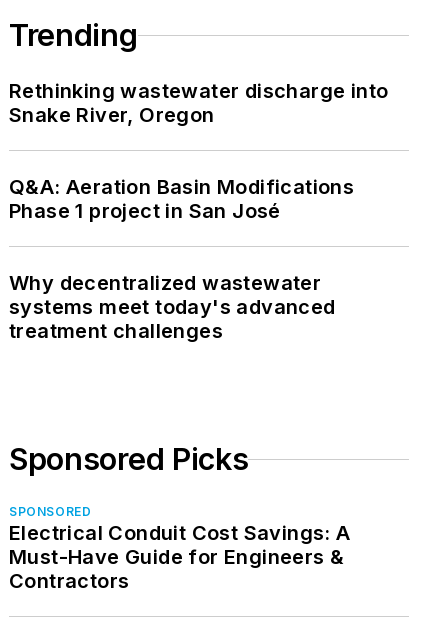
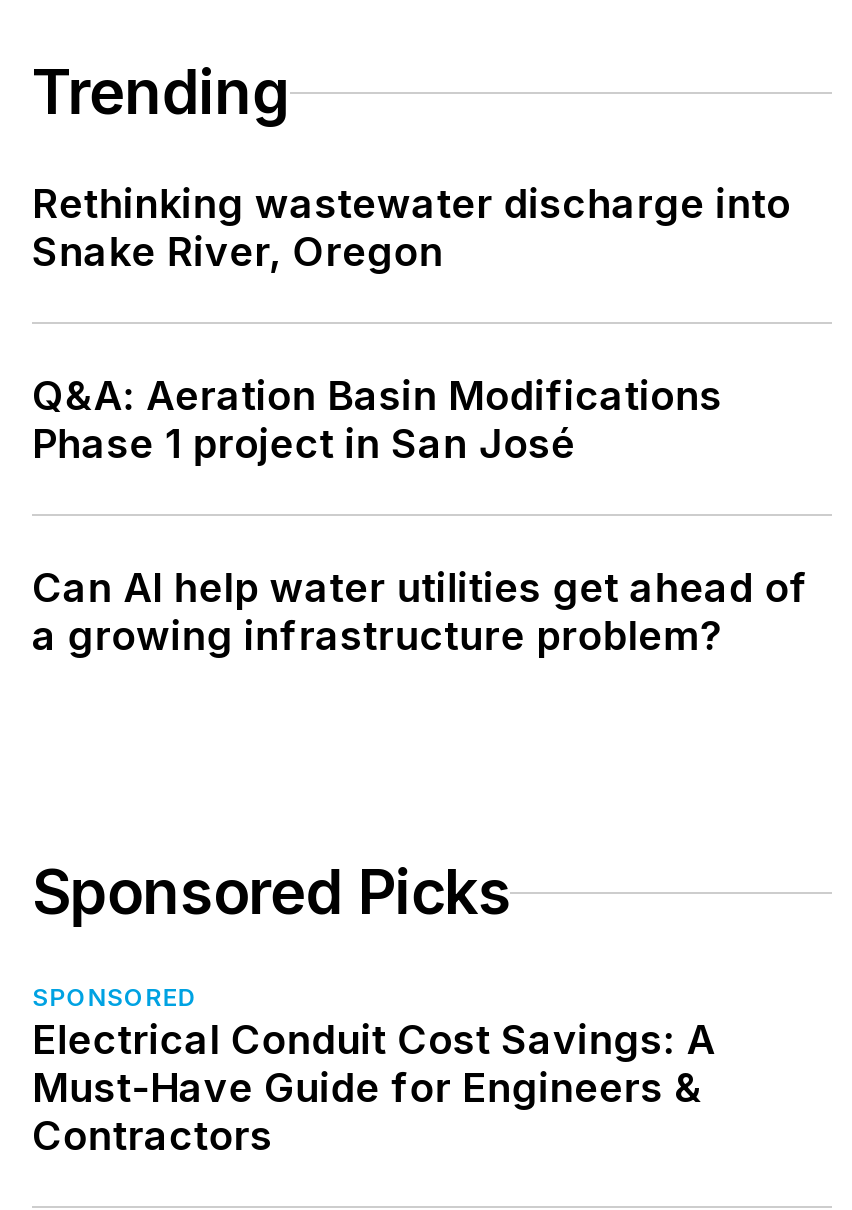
[9,271,336,343] Why decentralized wastewater | systems meet today's advanced | treatment challenges -> [32,565,808,661] Can AI help water utilities get ahead of | a growing infrastructure problem?

